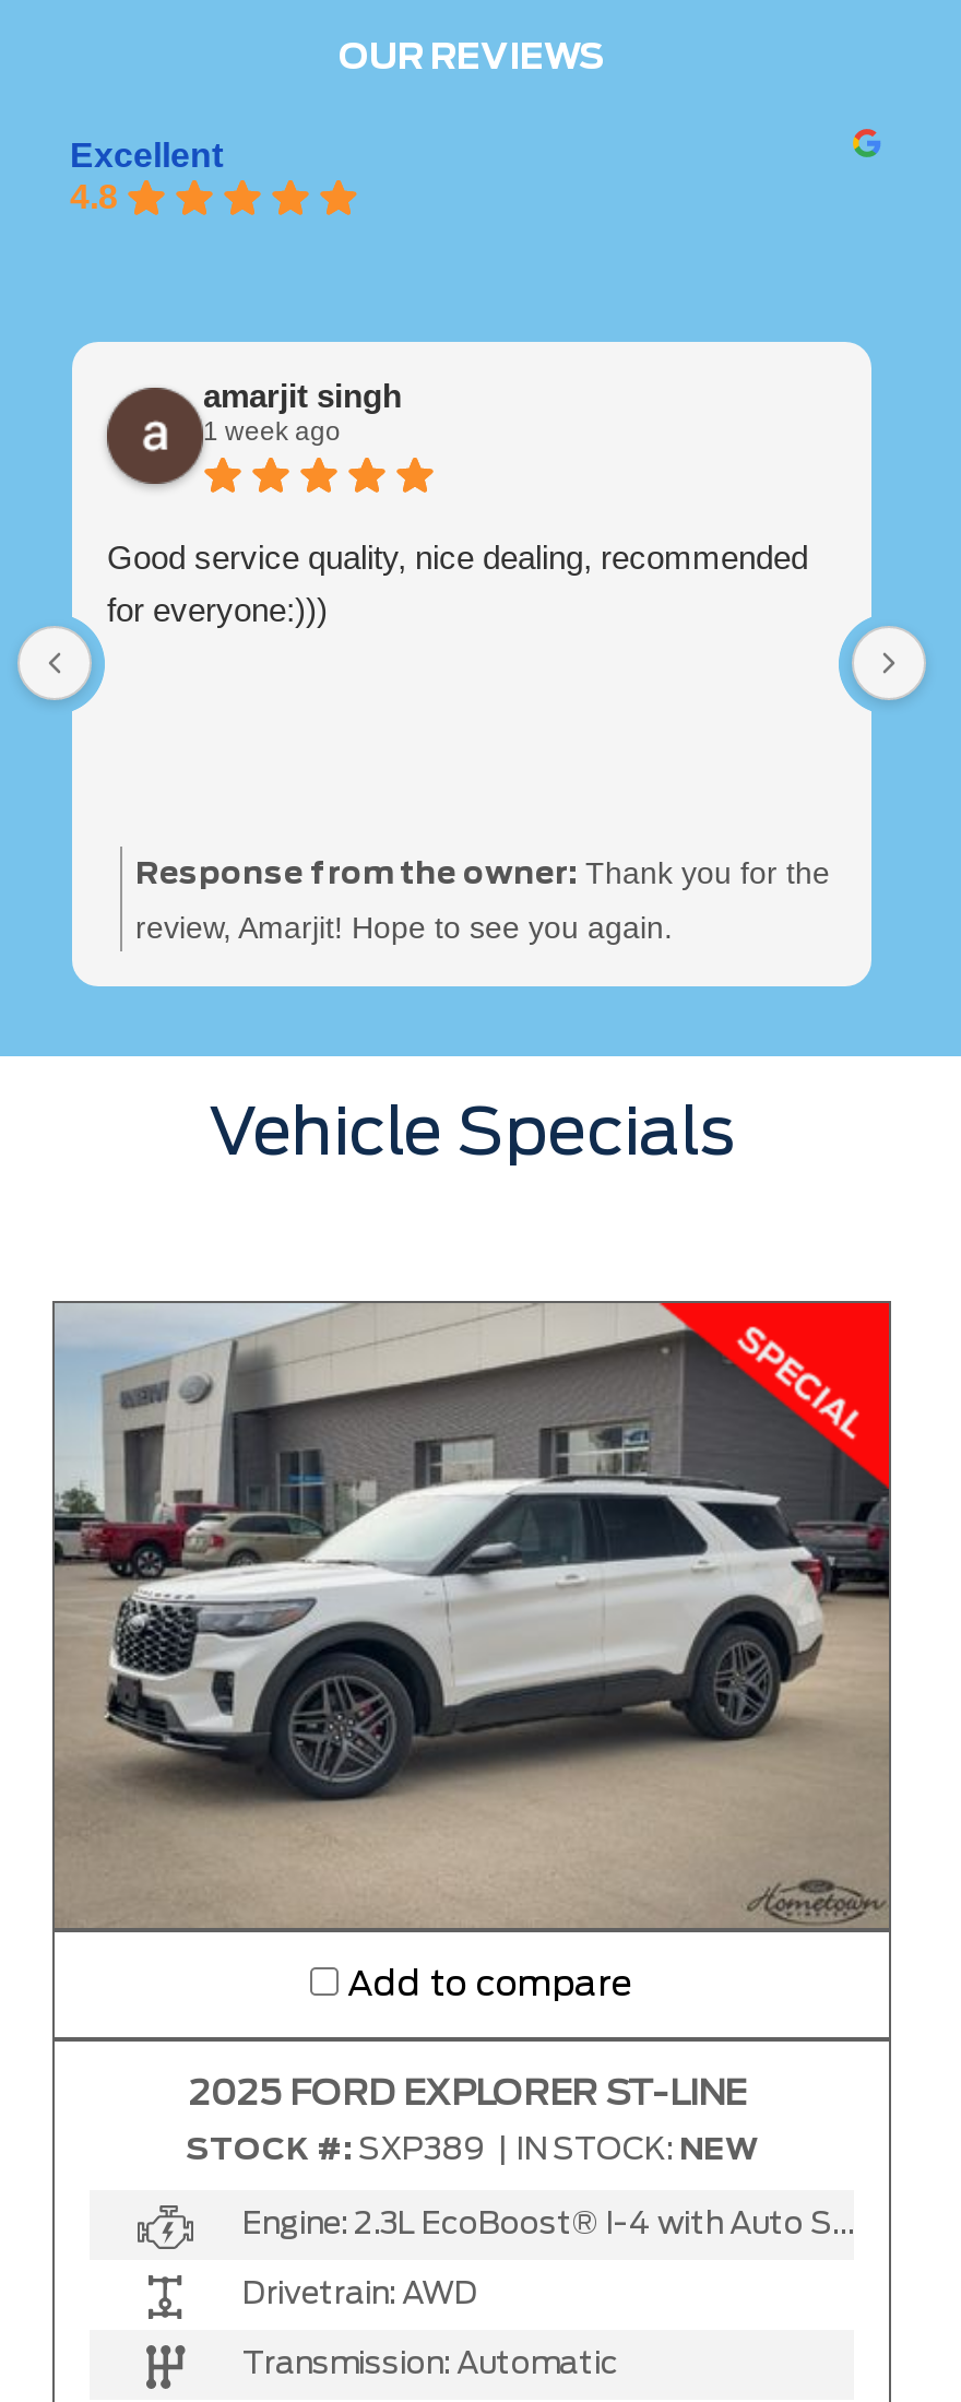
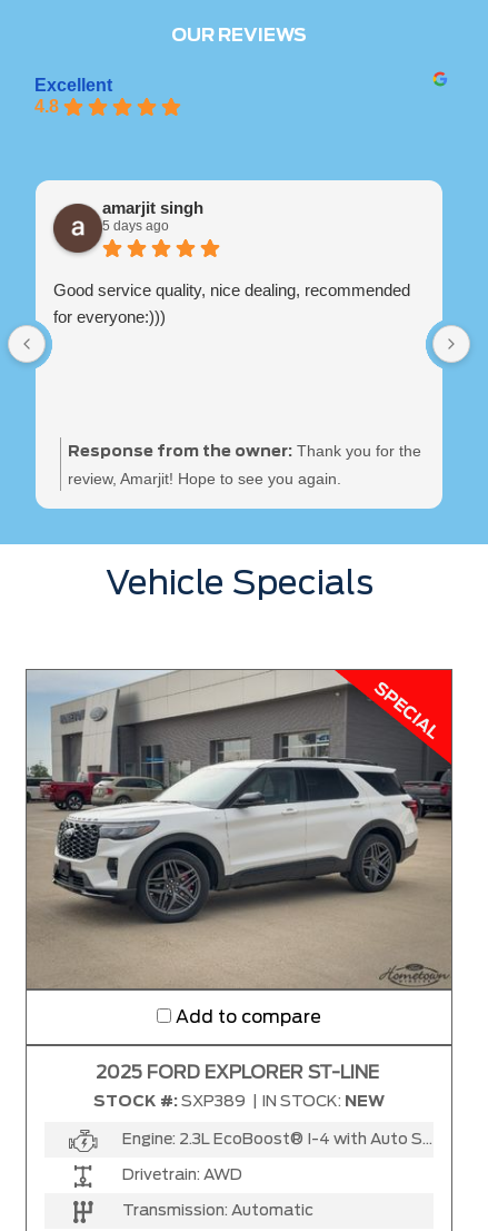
[203,416,341,446] 1 week ago -> [102,218,169,234] 5 days ago

